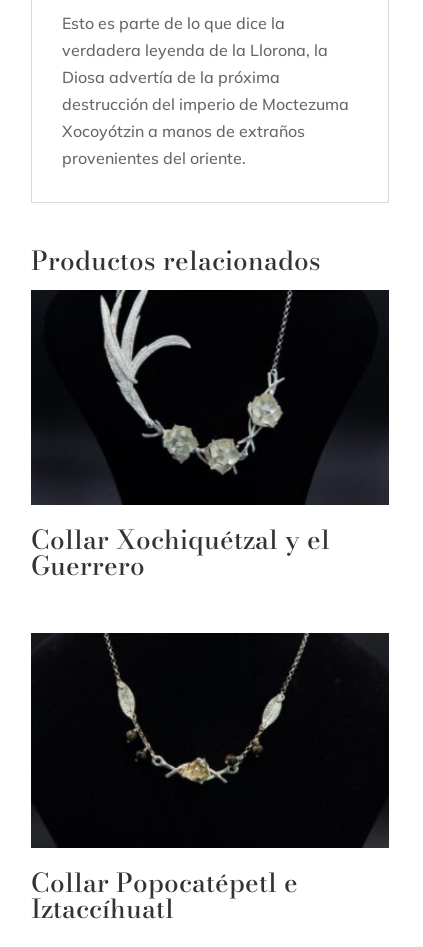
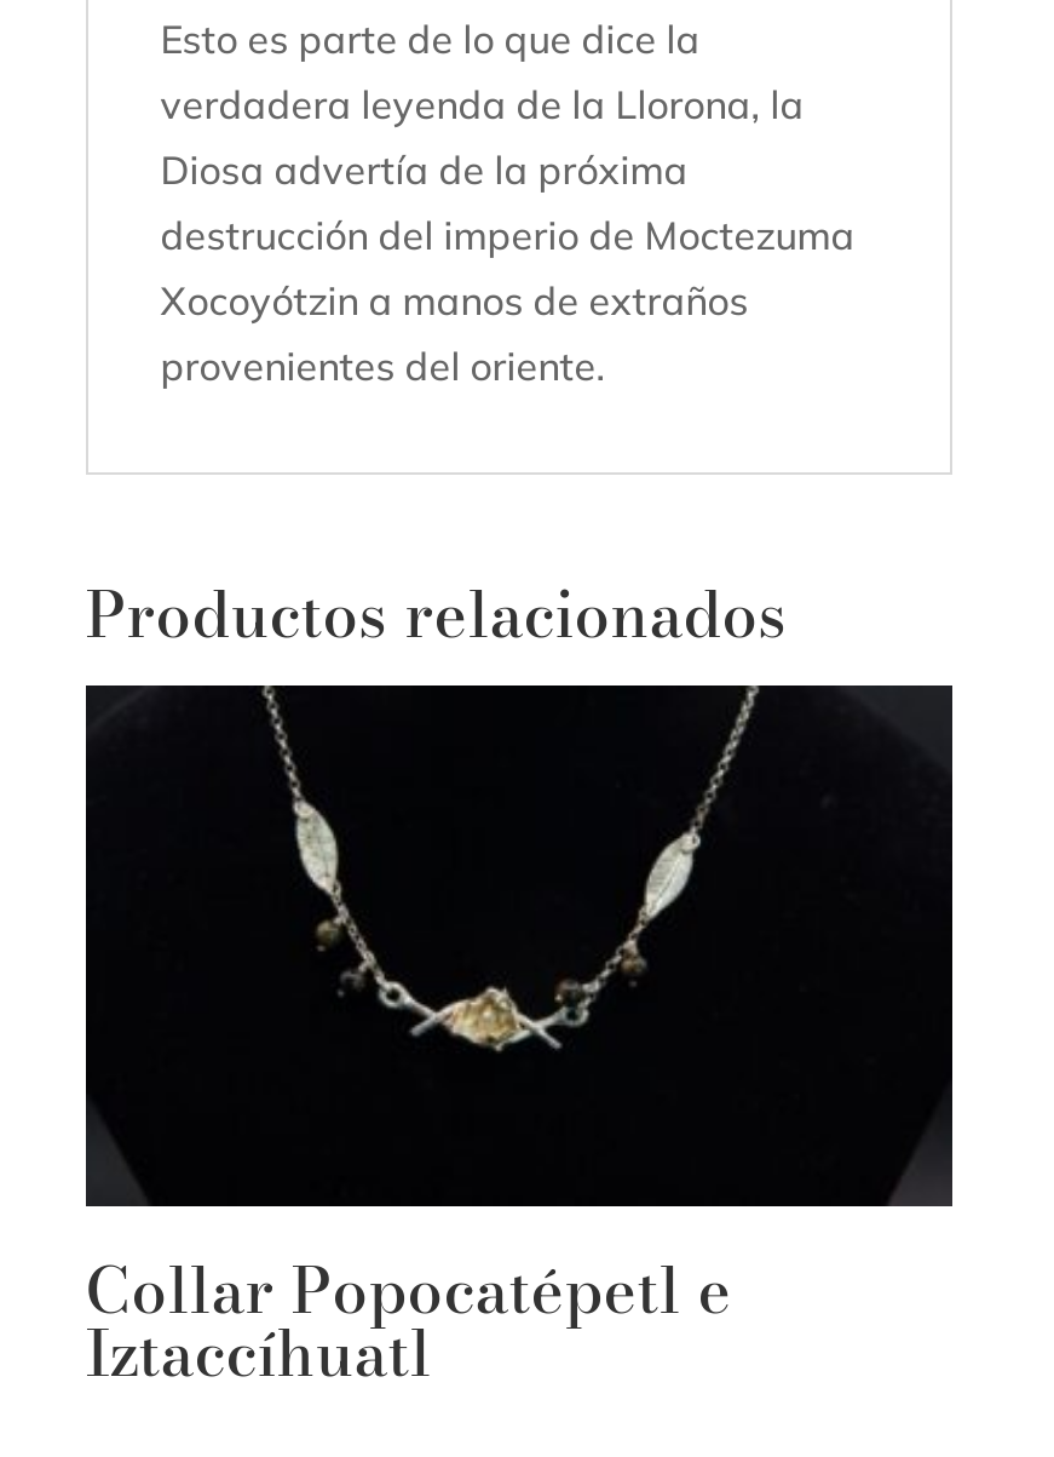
[31,289,388,585] [image] | Collar Xochiquétzal y el | Guerrero -> none

